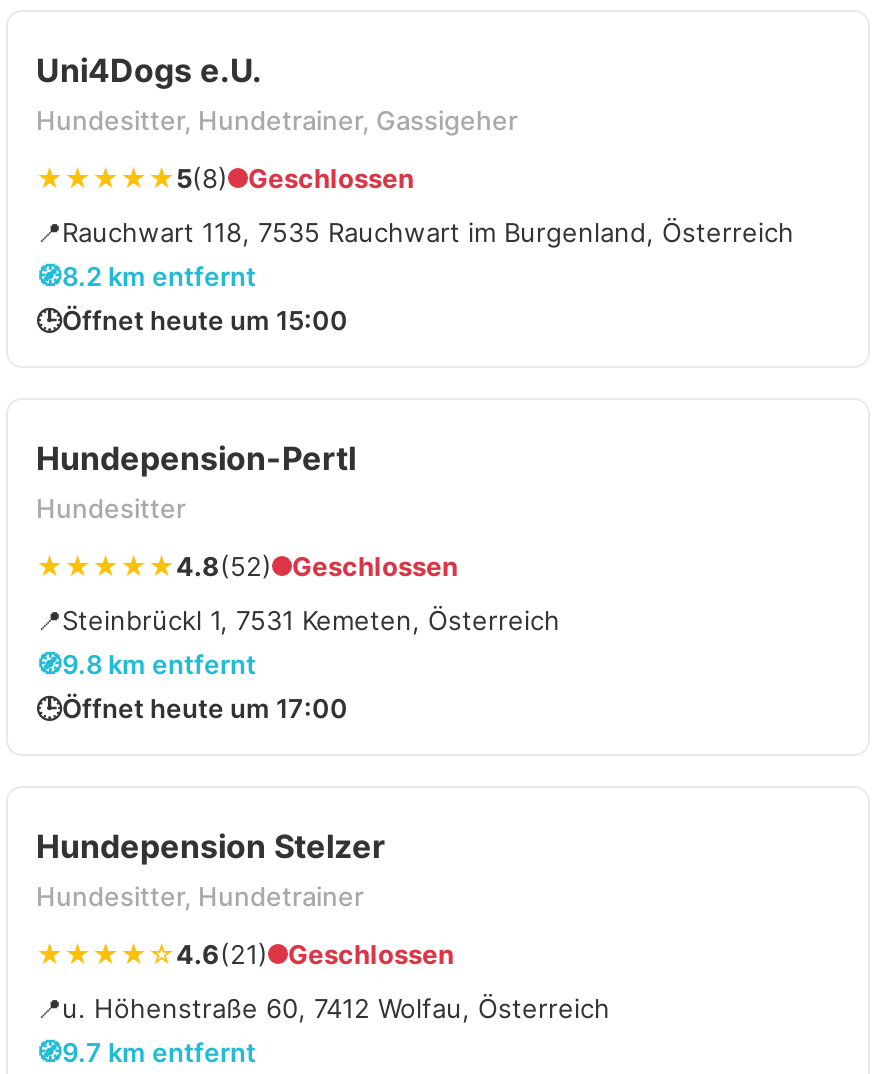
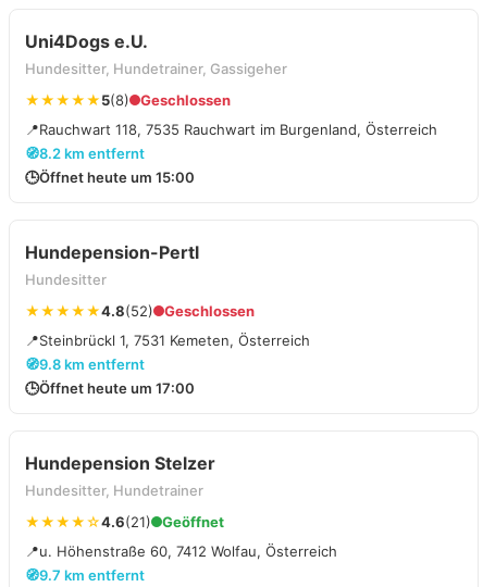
[288,938,454,970] Geschlossen -> [162,513,224,530] Geöffnet

